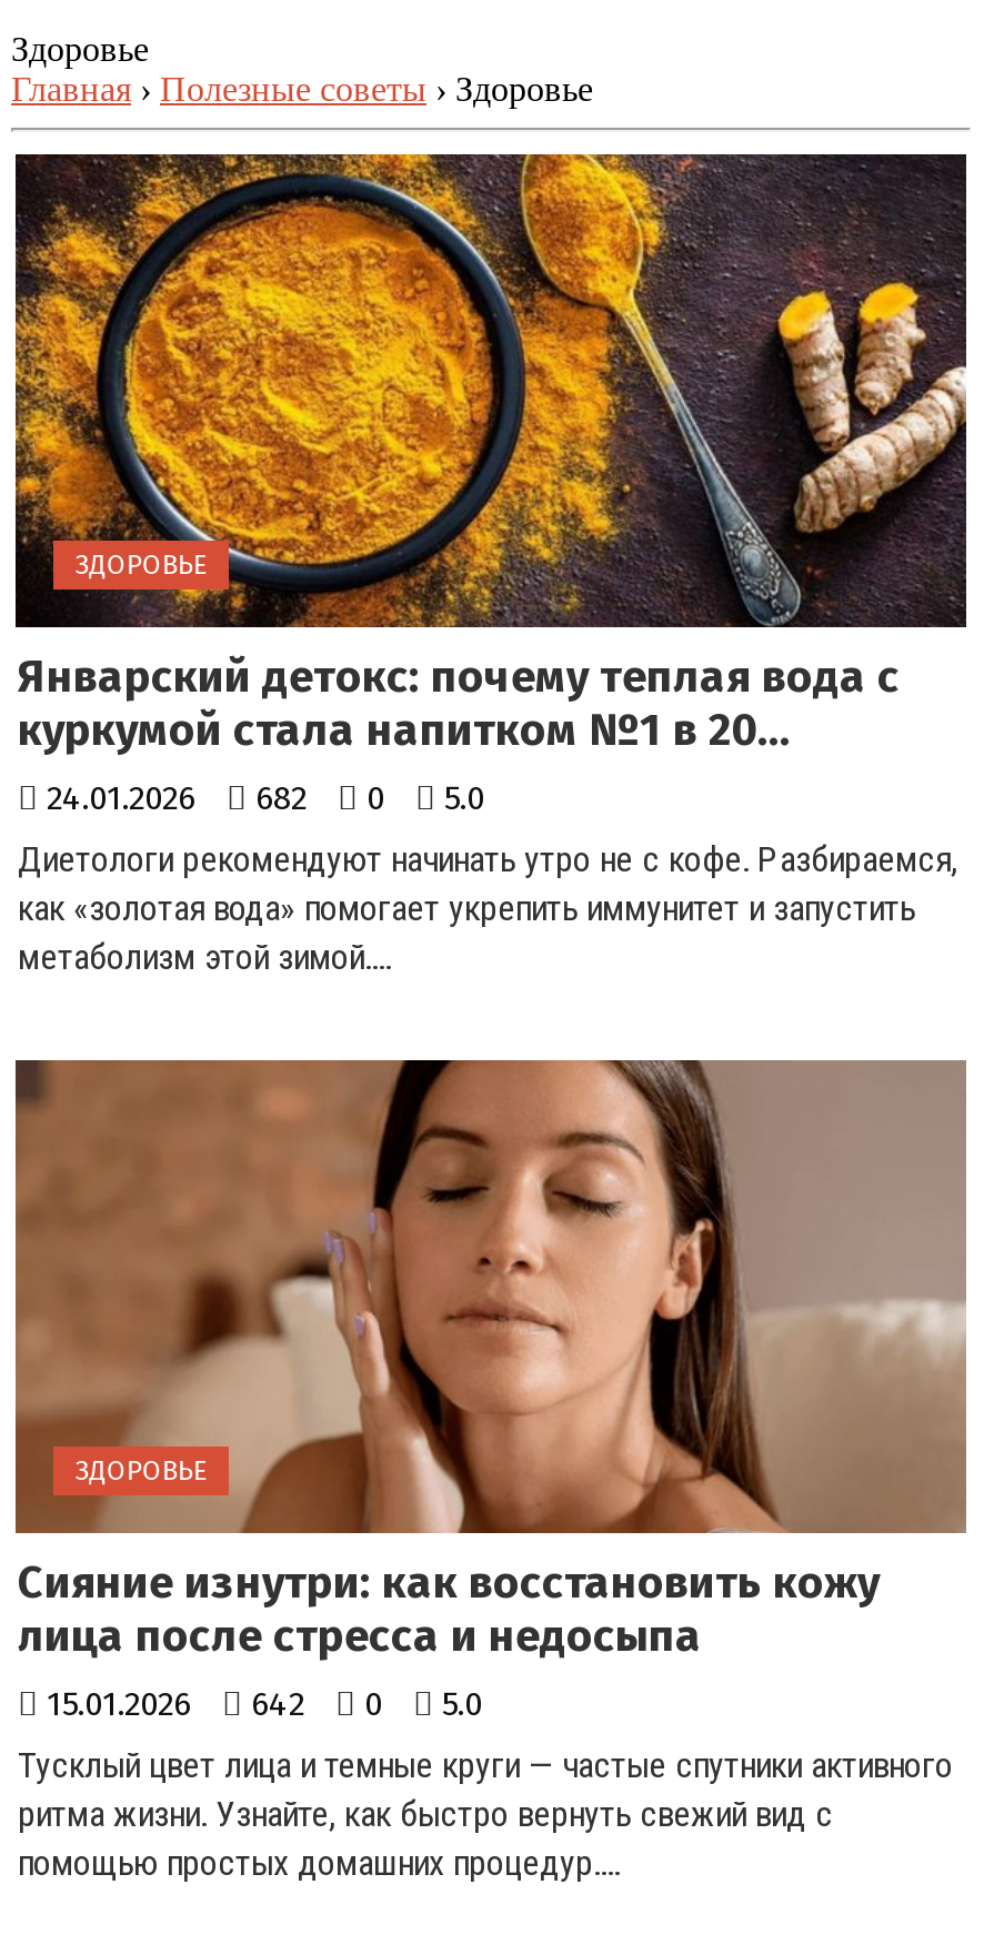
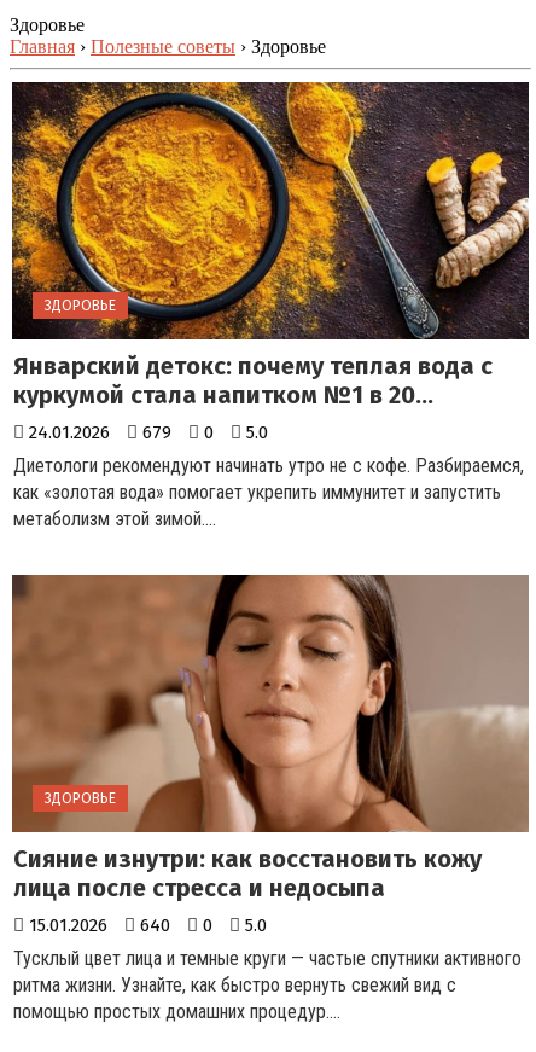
[47,778,484,818] 24.01.2026 682 0 5.0 -> [29,422,268,443] 24.01.2026 679 0 5.0
[47,1684,482,1724] 15.01.2026 642 0 5.0 -> [29,914,267,936] 15.01.2026 640 0 5.0

